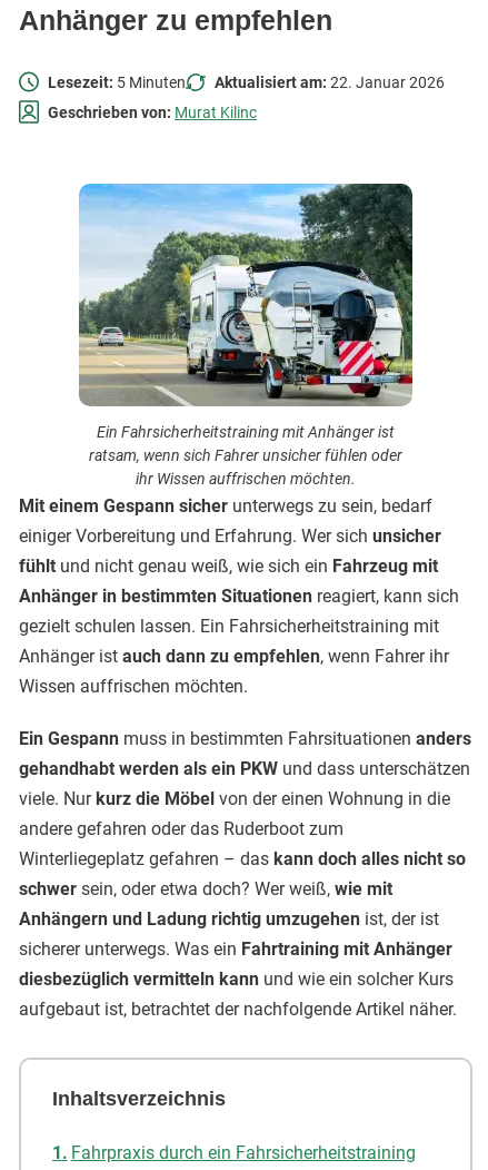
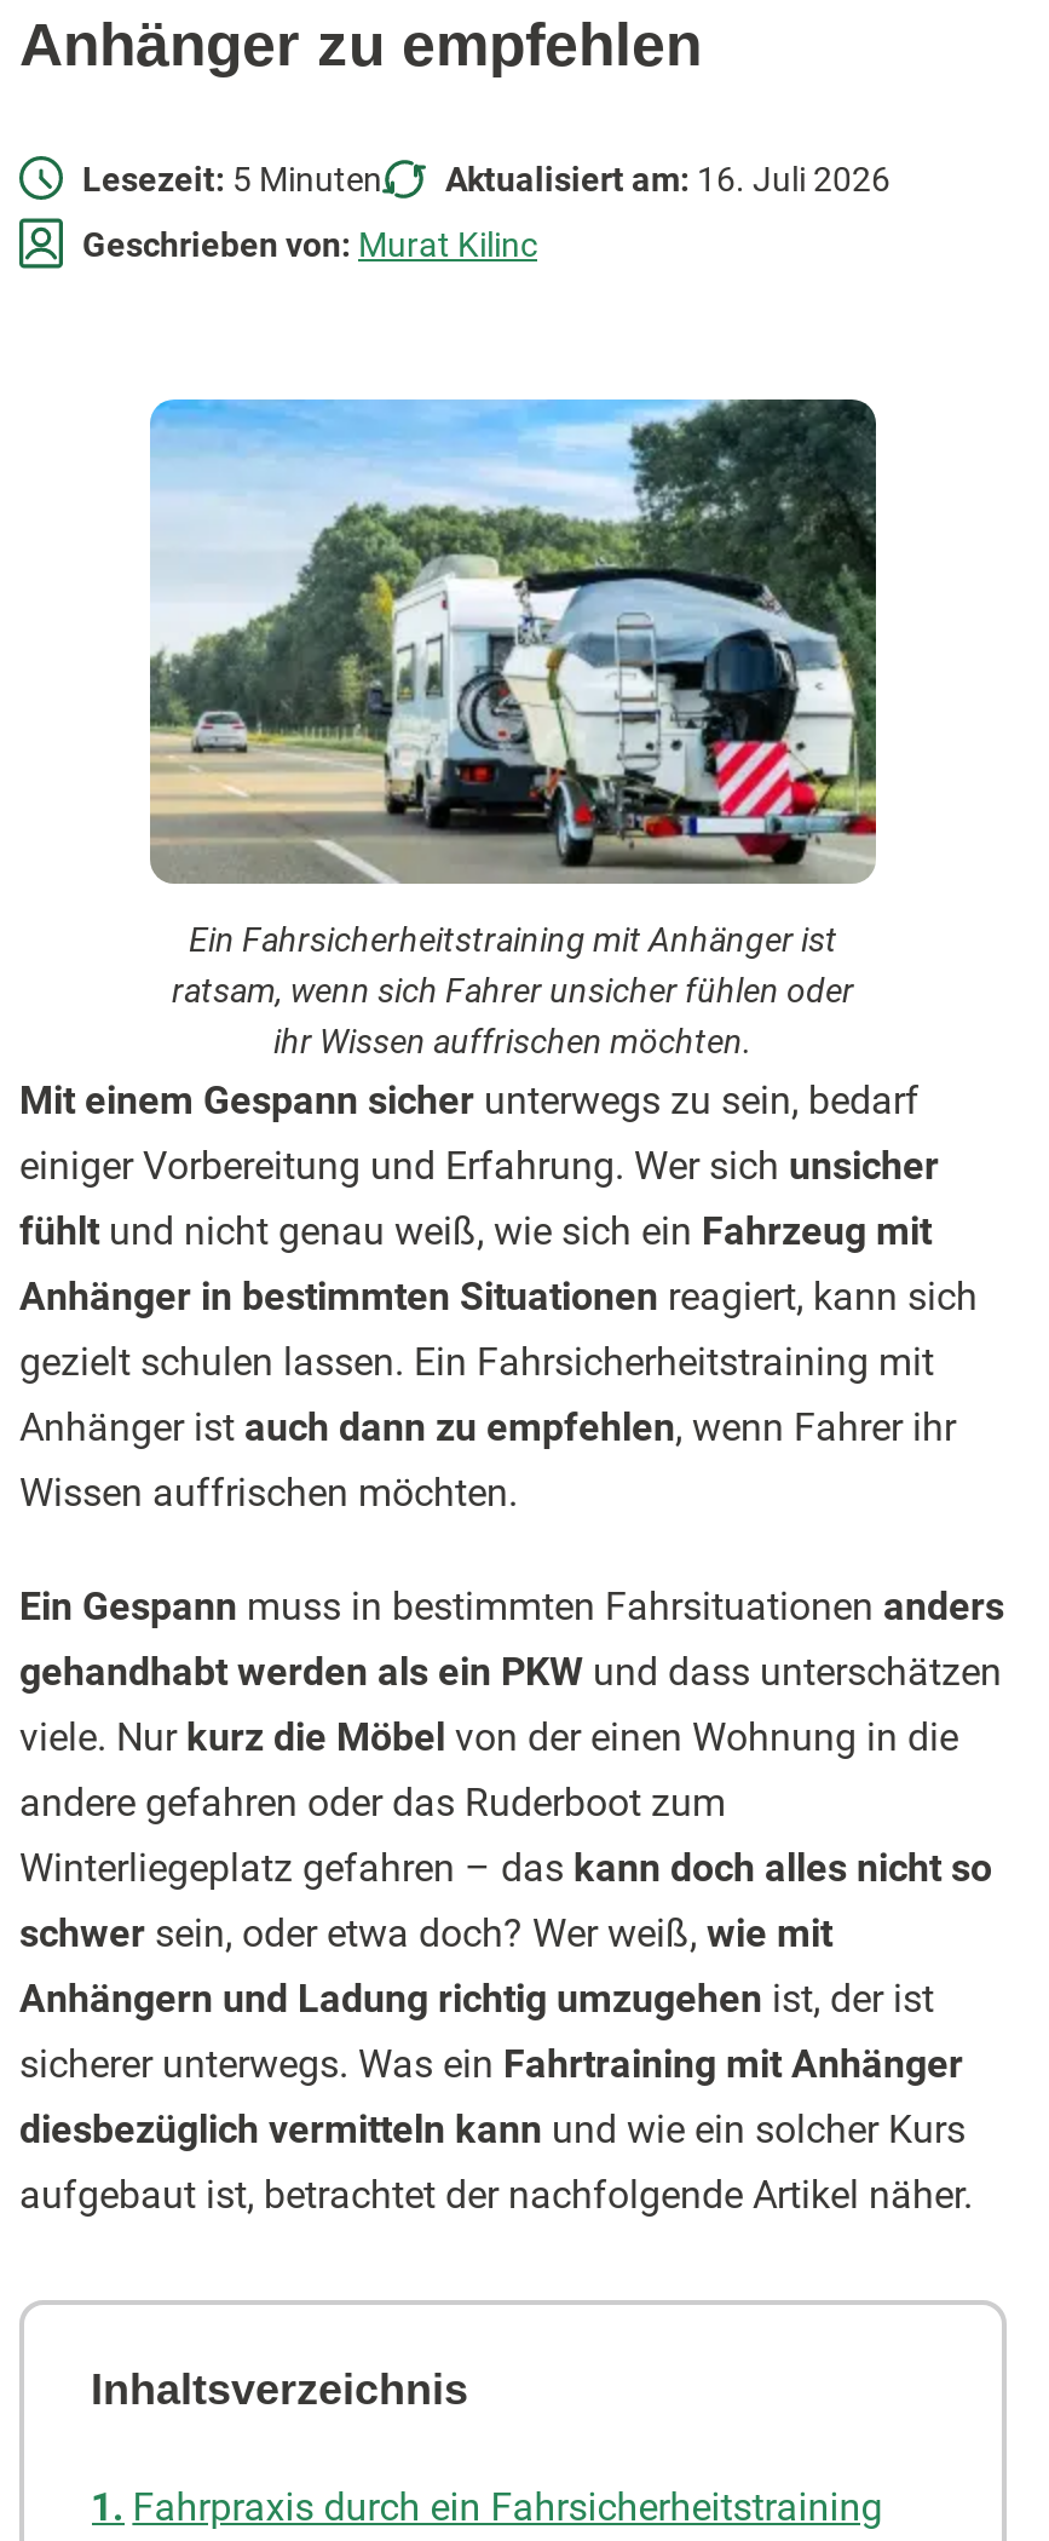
[215,73,445,91] Aktualisiert am: 22. Januar 2026 -> [445,159,891,197] Aktualisiert am: 16. Juli 2026

